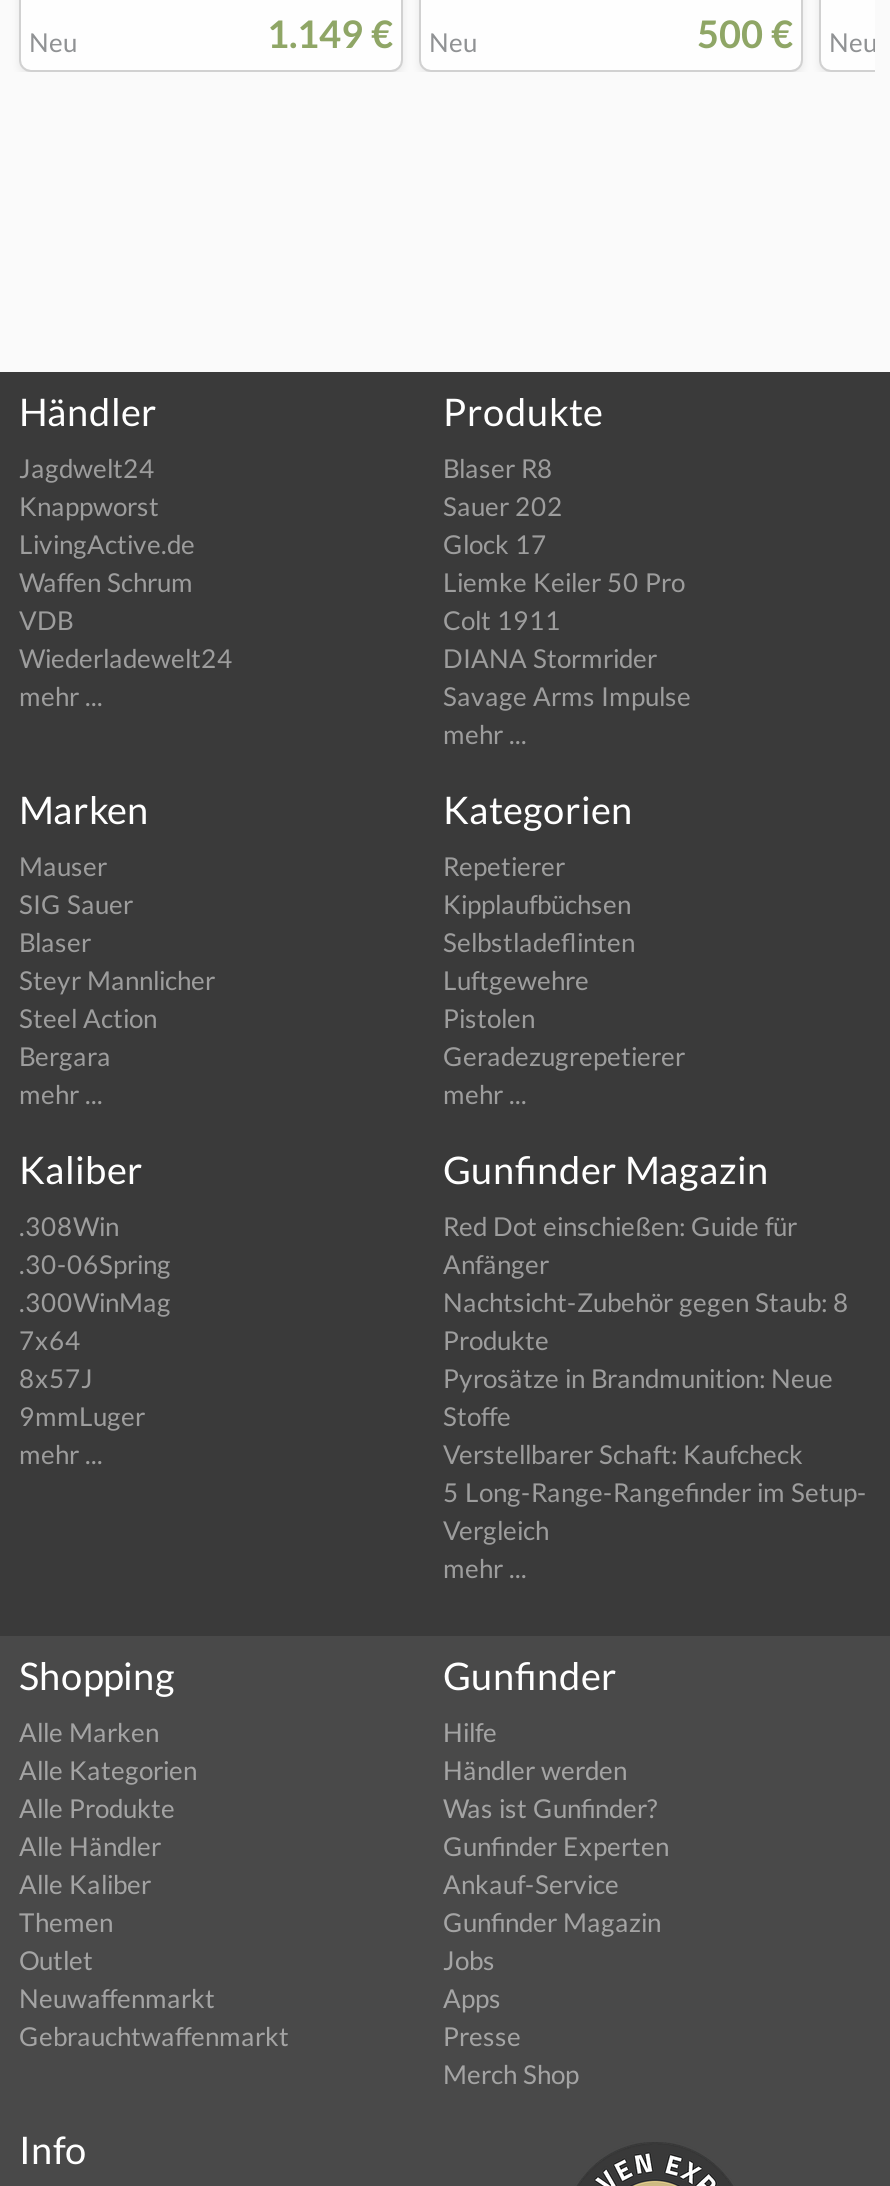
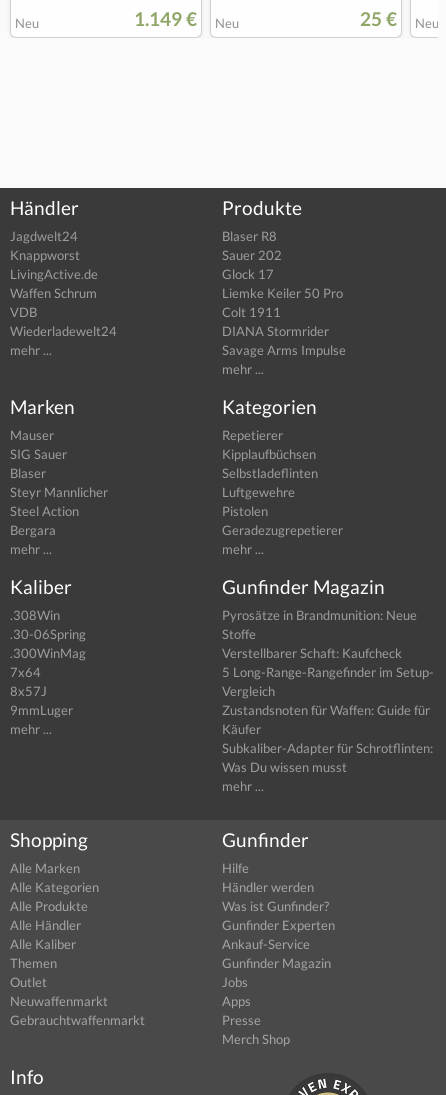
[697,10,877,58] 500 € Neu -> [360,7,439,31] 25 € Neu
[443,1210,849,1356] Red Dot einschießen: Guide für | Anfänger | Nachtsicht-Zubehör gegen Staub: 8 | Produkte -> none
moved [443,1362,867,1546] -> [222,607,434,699]: Pyrosätze in Brandmunition: Neue | Stoffe | Verstellbarer Schaft: Kaufcheck | 5 Long-Range-Rangefinder im Setup- | Vergleich
none -> [222,702,433,775] Zustandsnoten für Waffen: Guide für | Käufer | Subkaliber-Adapter für Schrotflinten: | Was Du wissen musst

